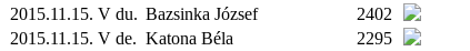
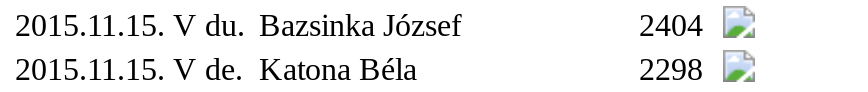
[357,4,392,23] 2402 -> [639,8,703,42] 2404
[357,29,392,48] 2295 -> [639,52,703,86] 2298

